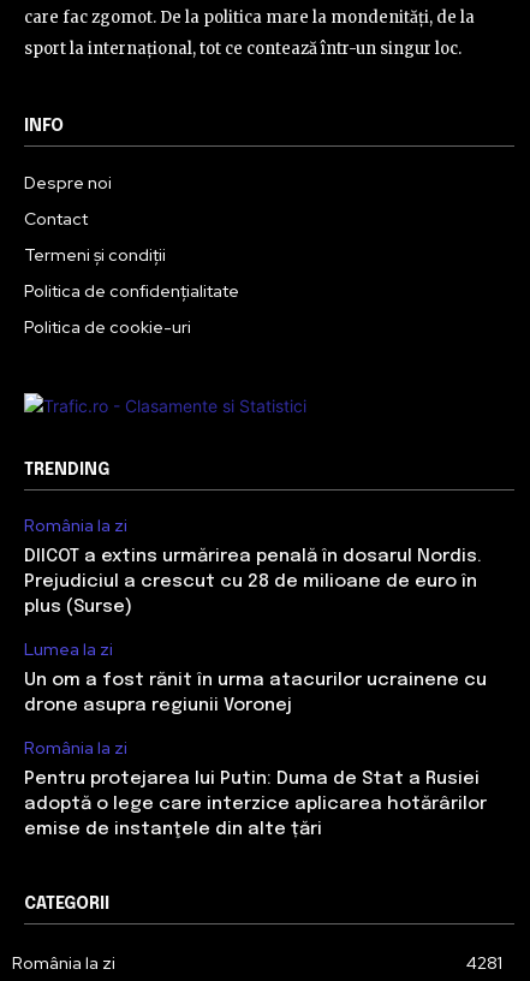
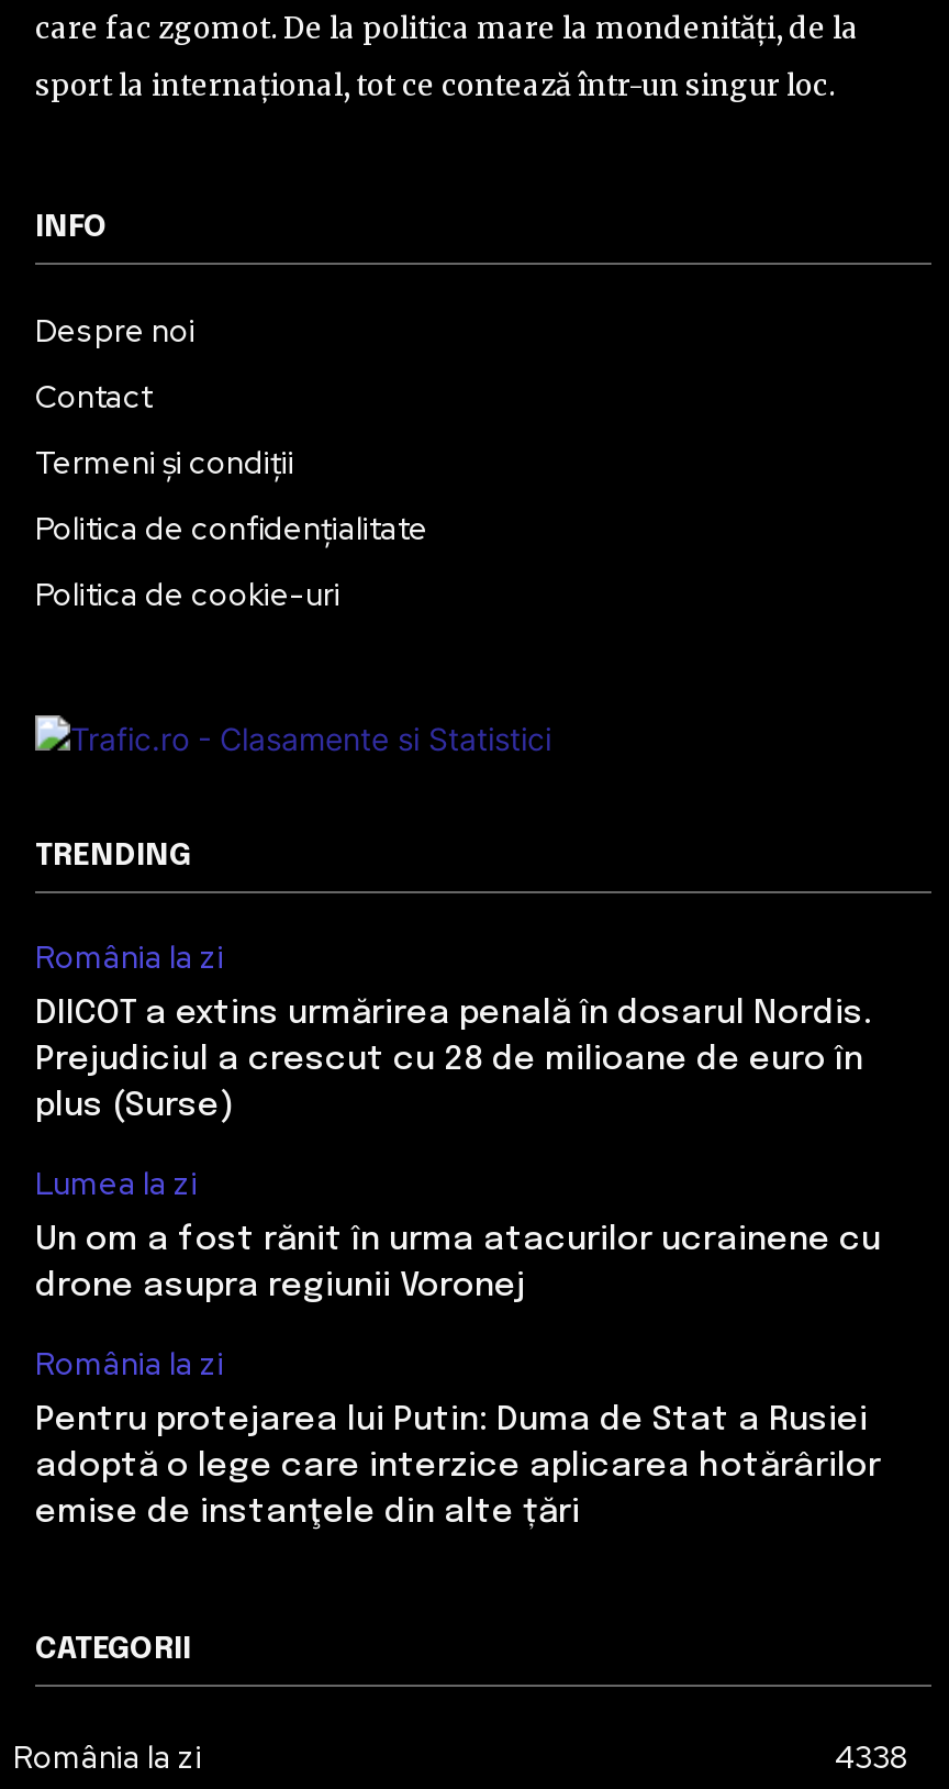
[466,952,502,974] 4281 -> [835,1738,909,1777] 4338

